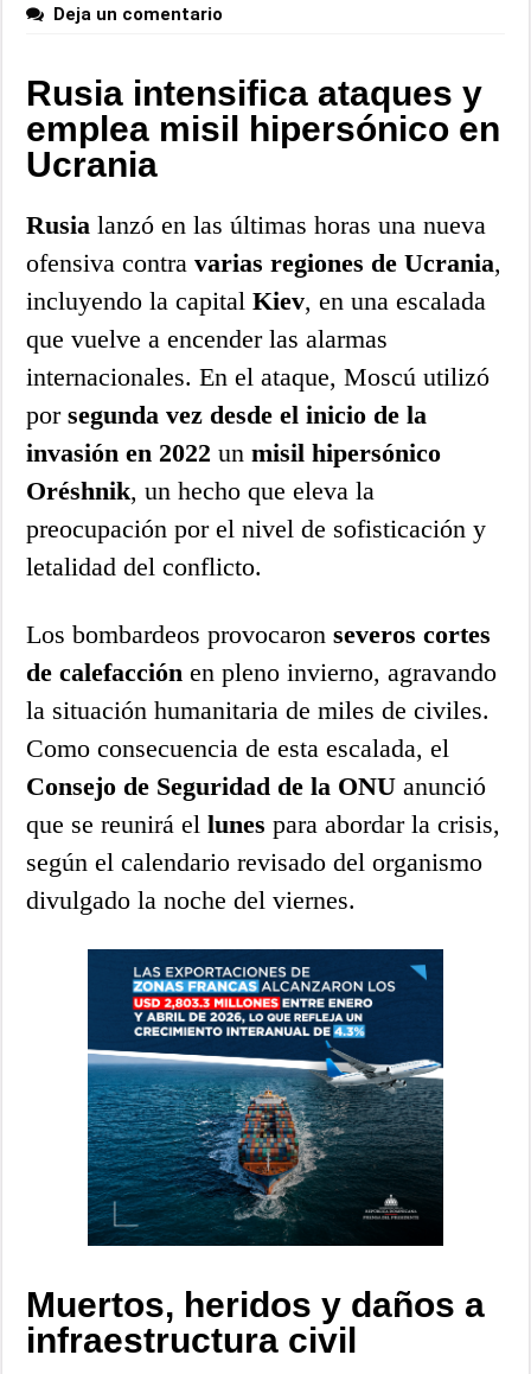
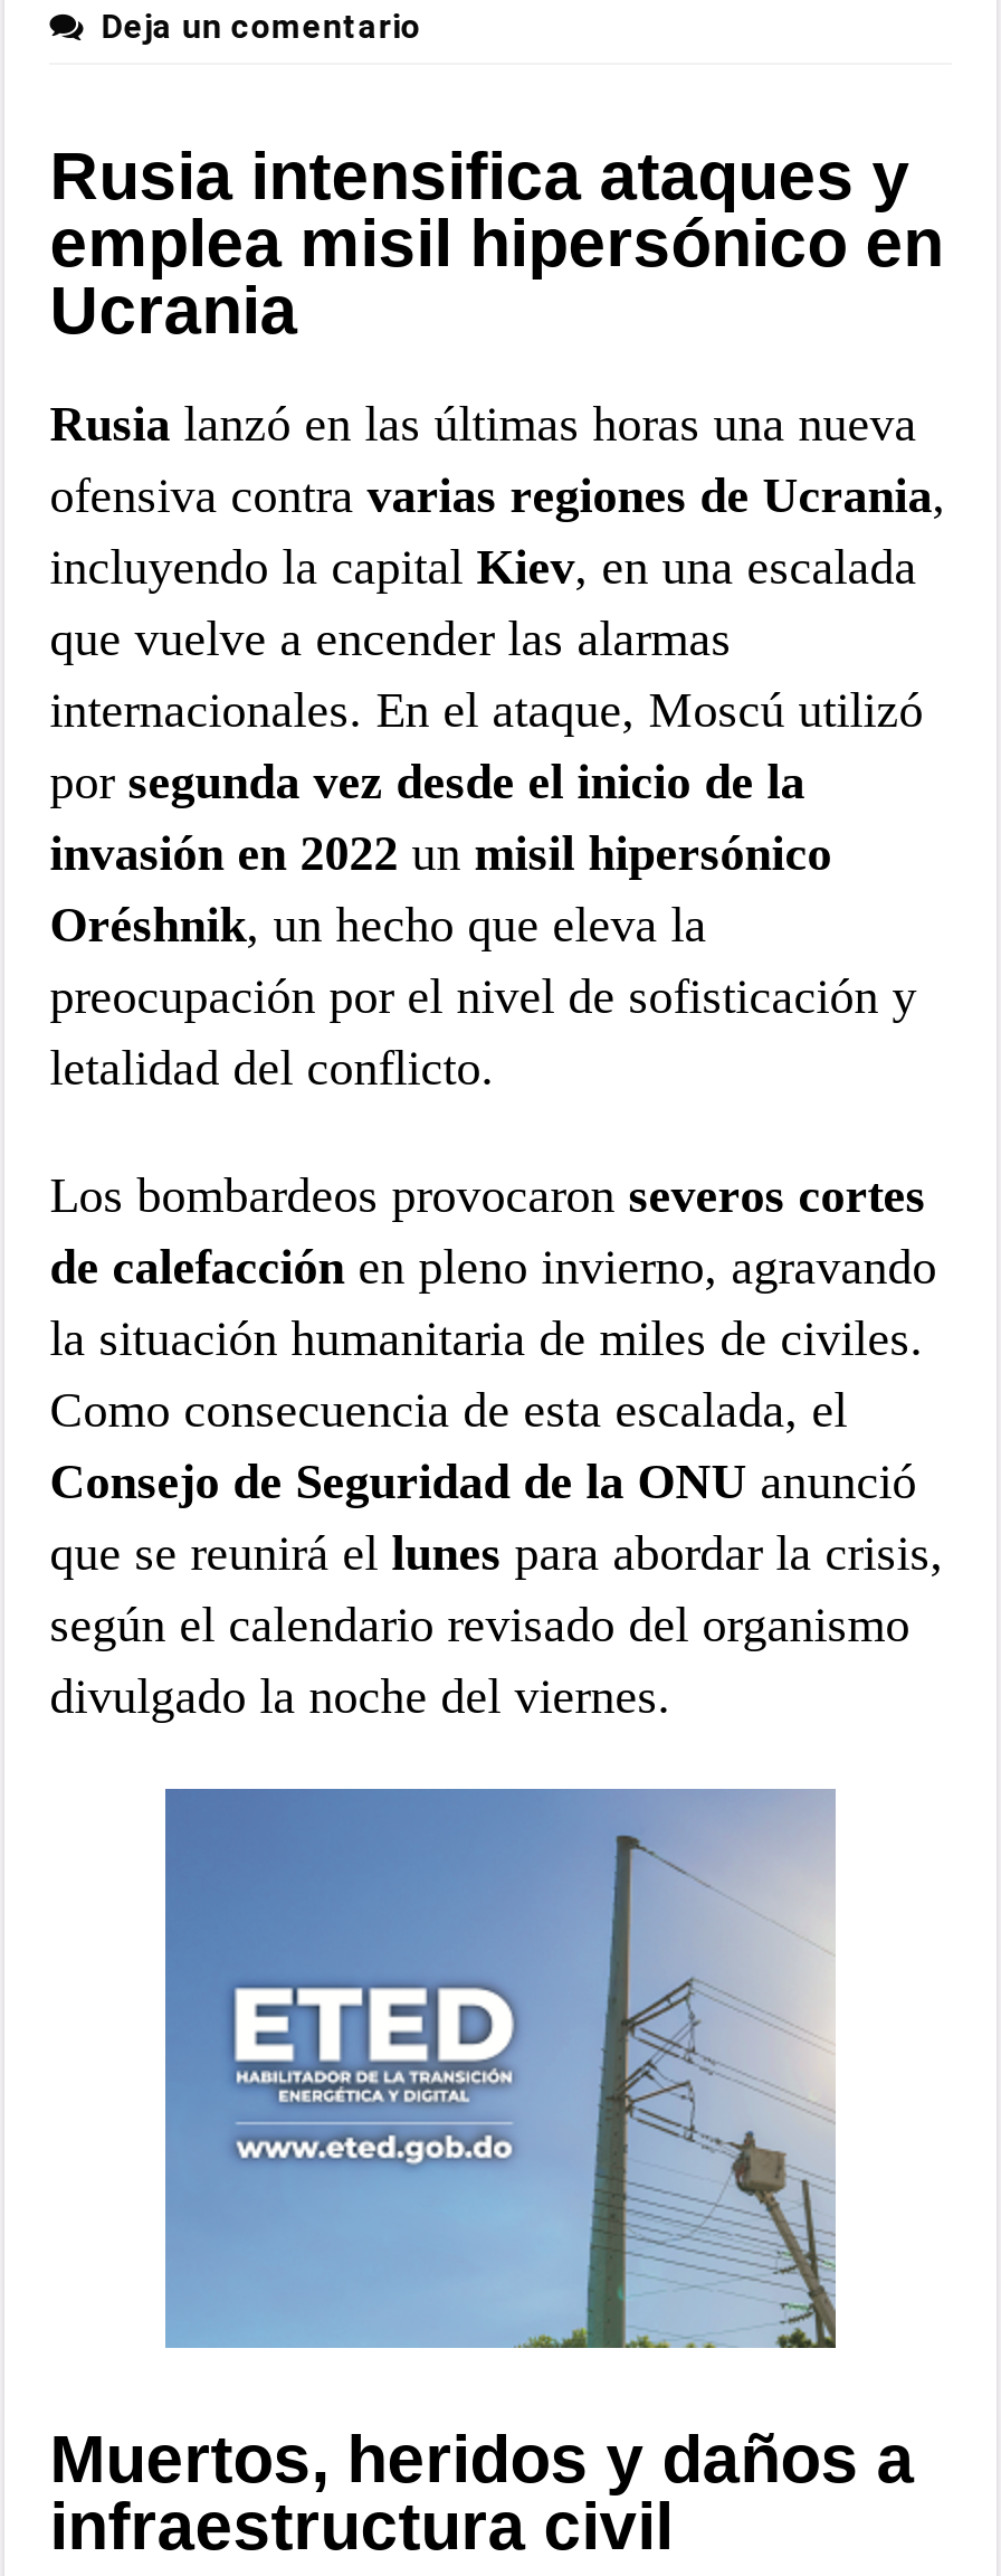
[87,948,444,1247] [image] -> [163,1787,838,2350] [image]

